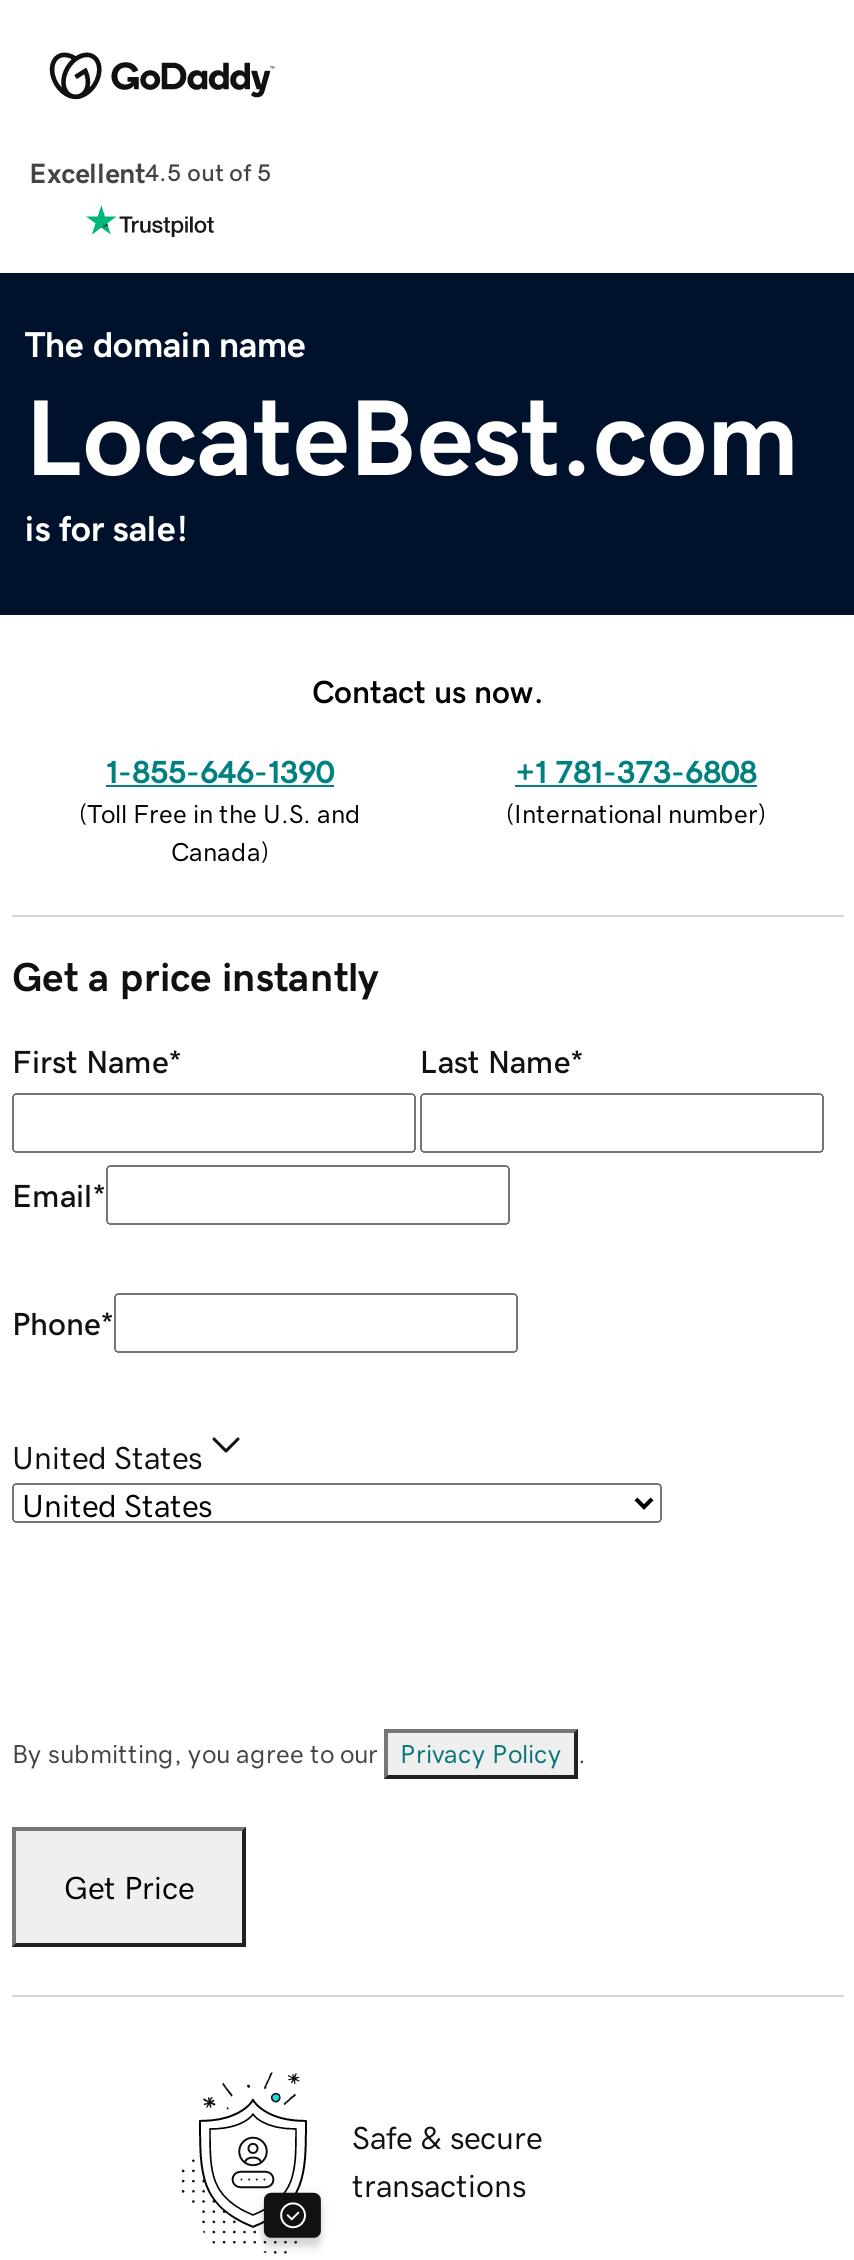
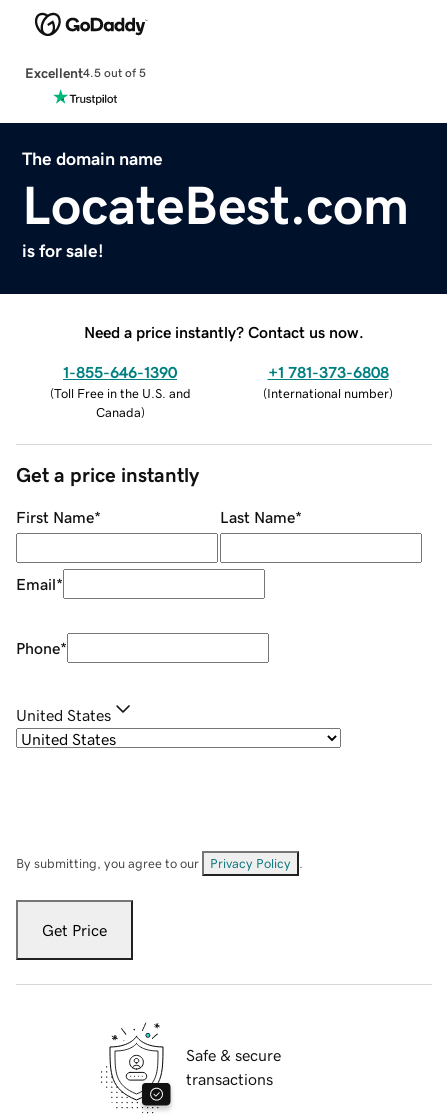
[312,674,544,706] Contact us now. -> [84,324,364,340] Need a price instantly? Contact us now.

